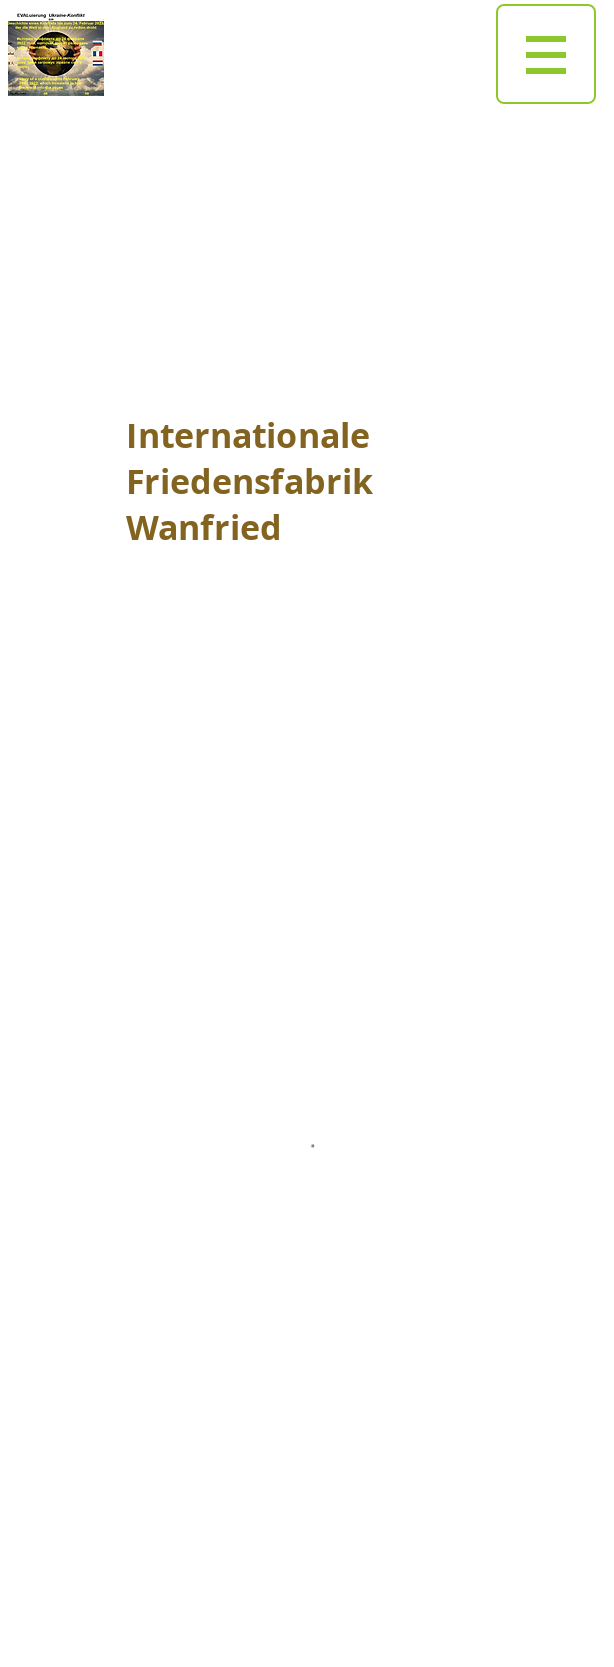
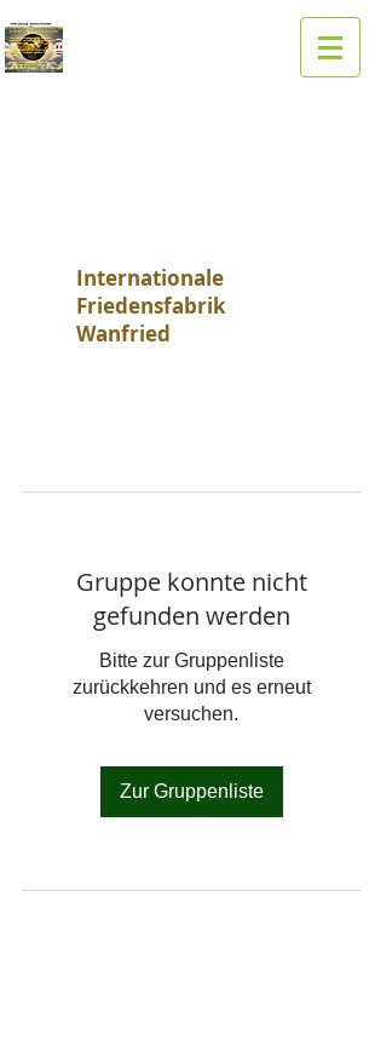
none -> [72,565,310,723] Gruppe konnte nicht | gefunden werden | Bitte zur Gruppenliste | zurückkehren und es erneut | versuchen.
none -> [119,780,263,801] Zur Gruppenliste

